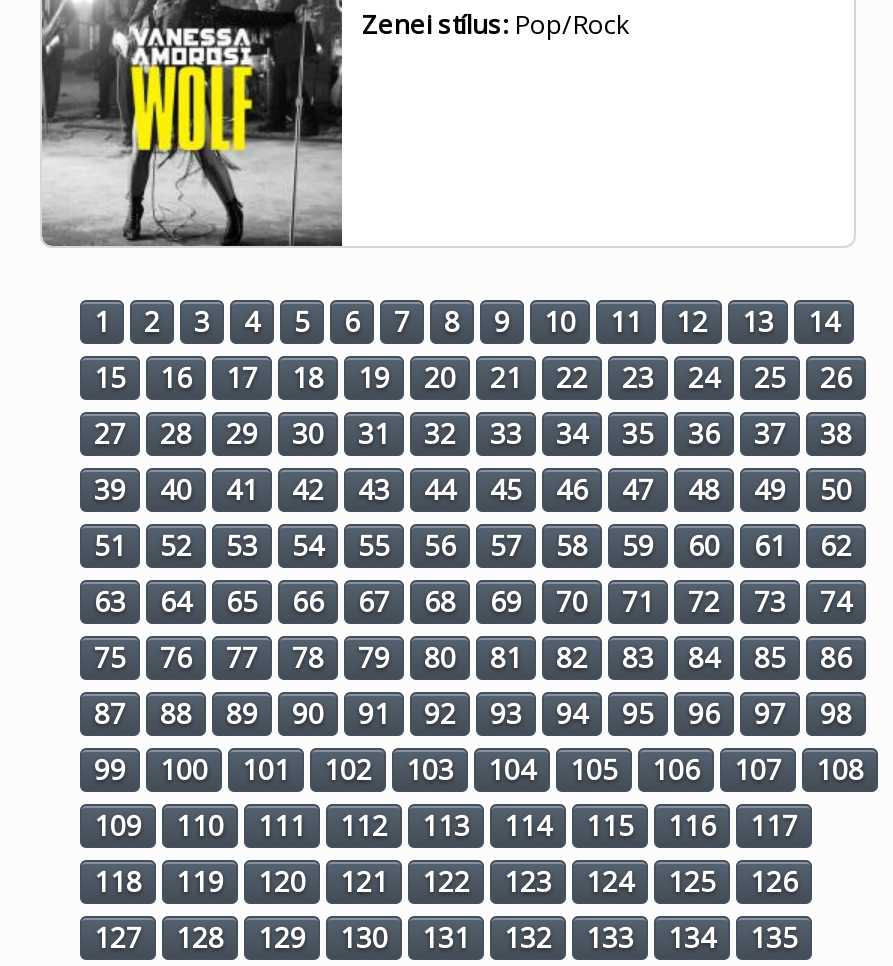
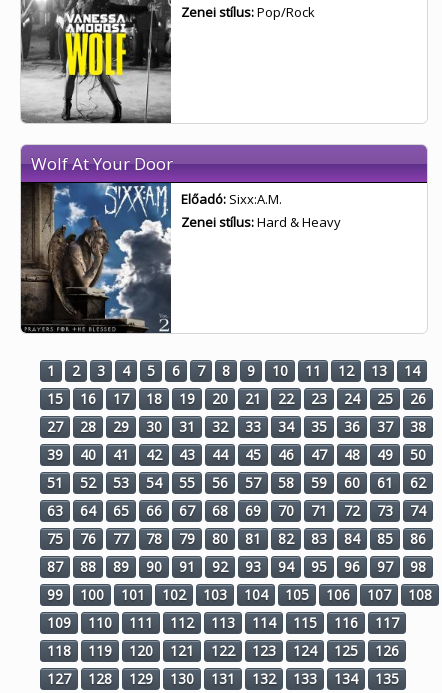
none -> [20,144,428,333] [image] | Wolf At Your Door | Előadó: Sixx:A.M. | Zenei stílus: Hard & Heavy

